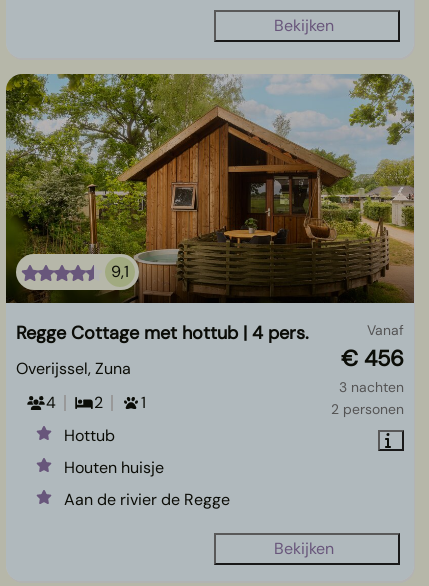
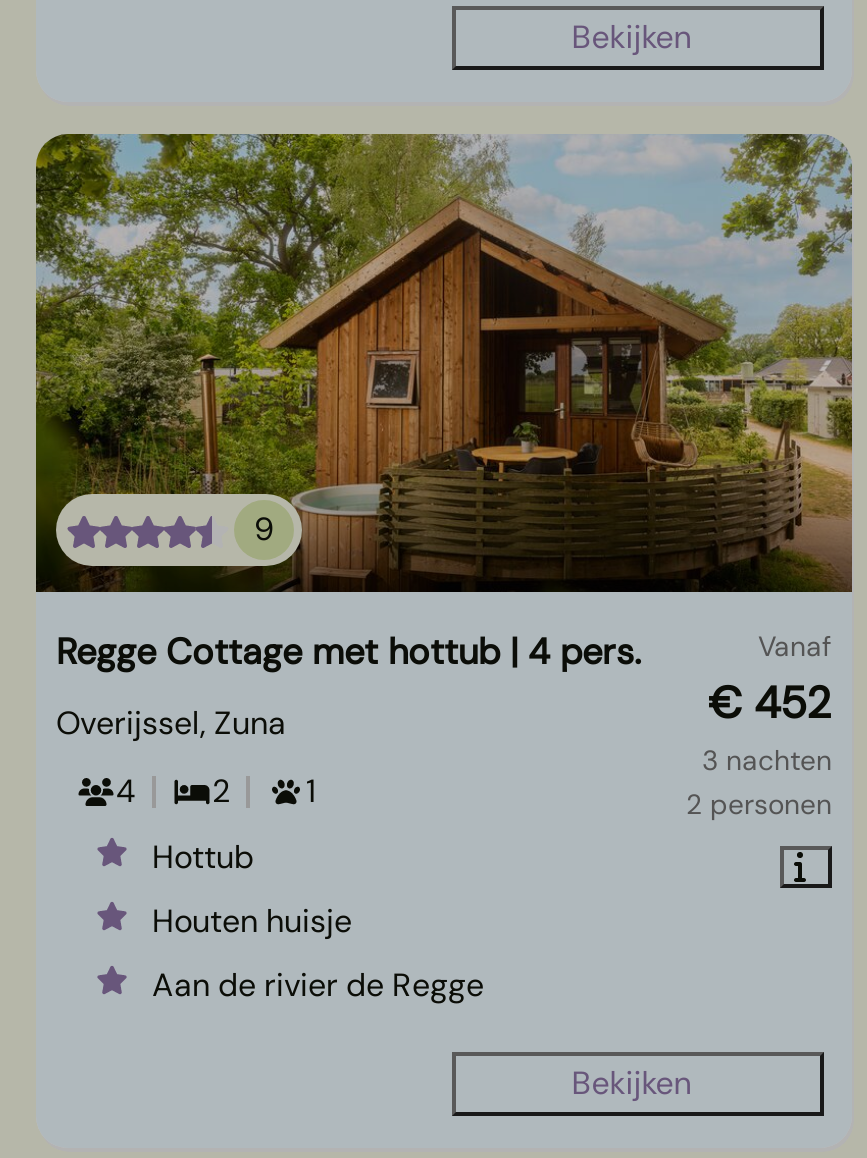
[111,261,129,282] 9,1 -> [254,508,274,550] 9
[341,344,404,373] € 456 -> [708,674,832,732] € 452

